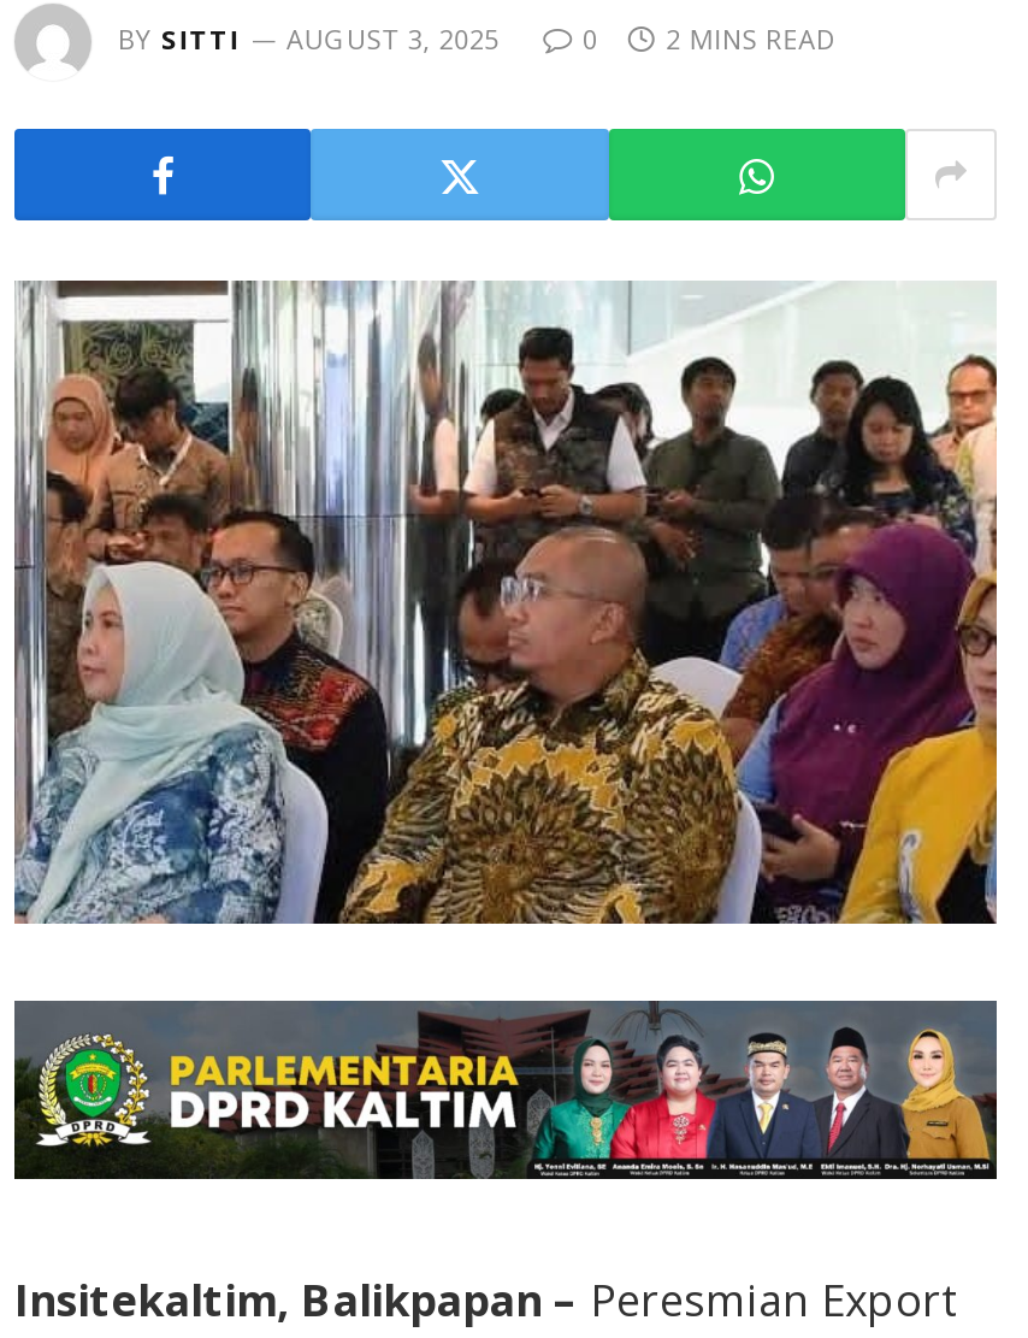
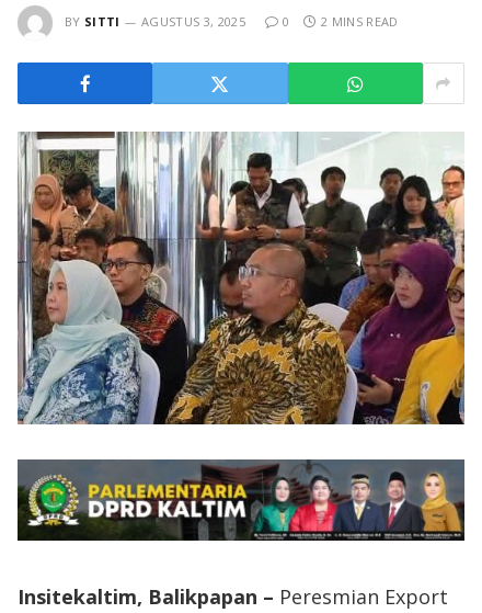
[118,20,500,56] BY SITTI AUGUST 3, 2025 -> [65,13,245,29] BY SITTI AGUSTUS 3, 2025

